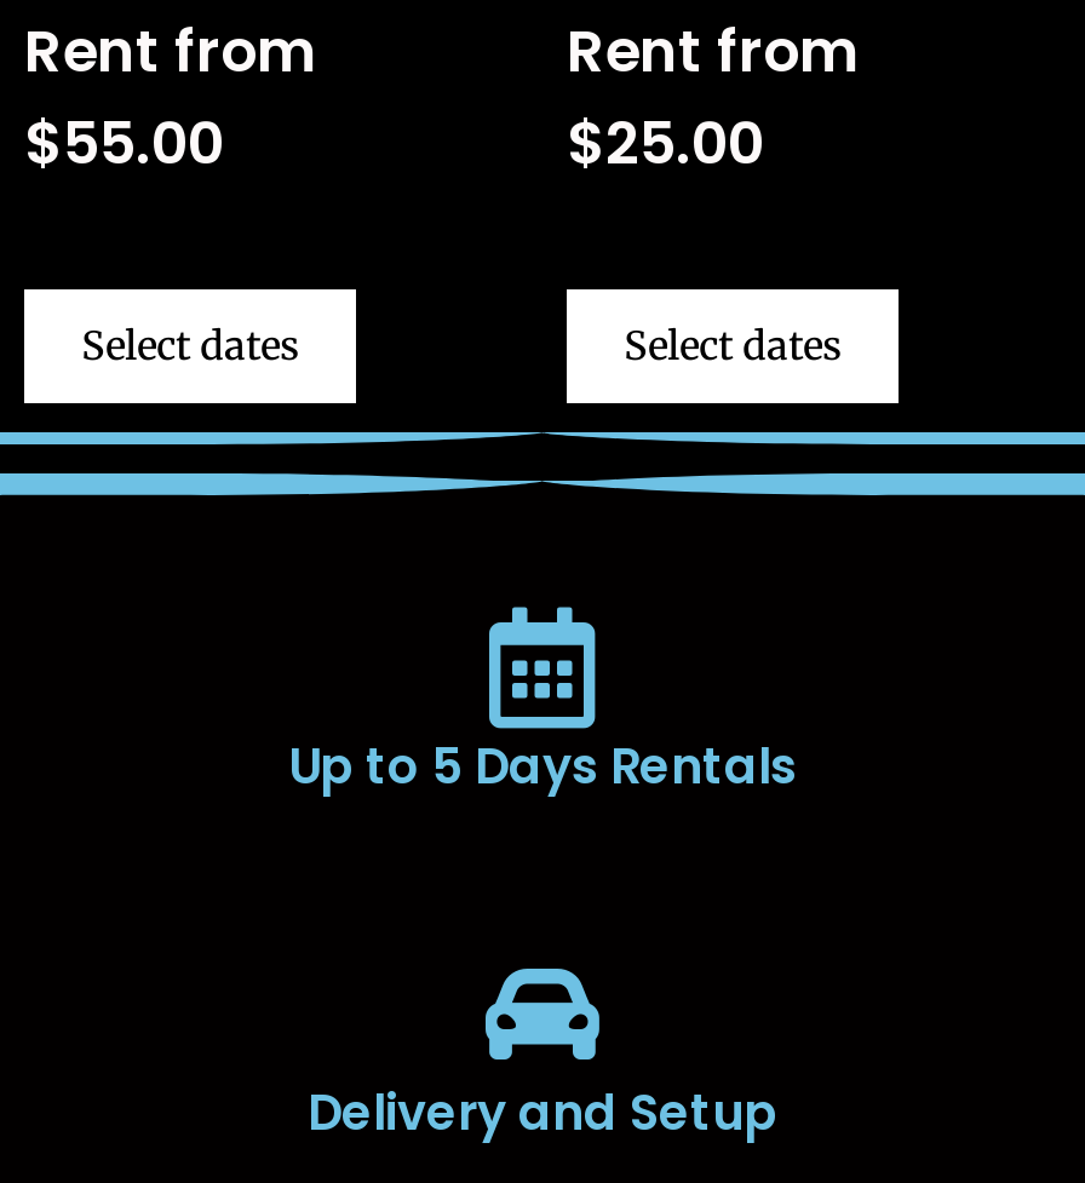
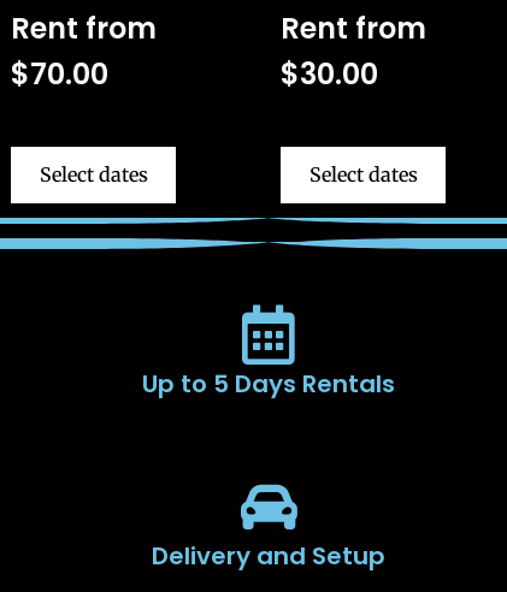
[24,102,223,182] $55.00 -> [11,54,108,94] $70.00
[567,102,763,182] $25.00 -> [281,54,378,94] $30.00

